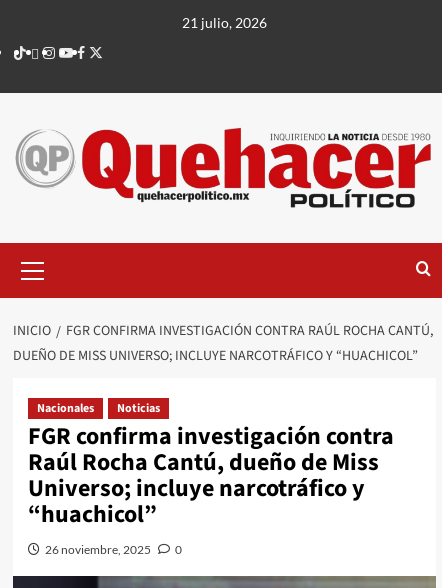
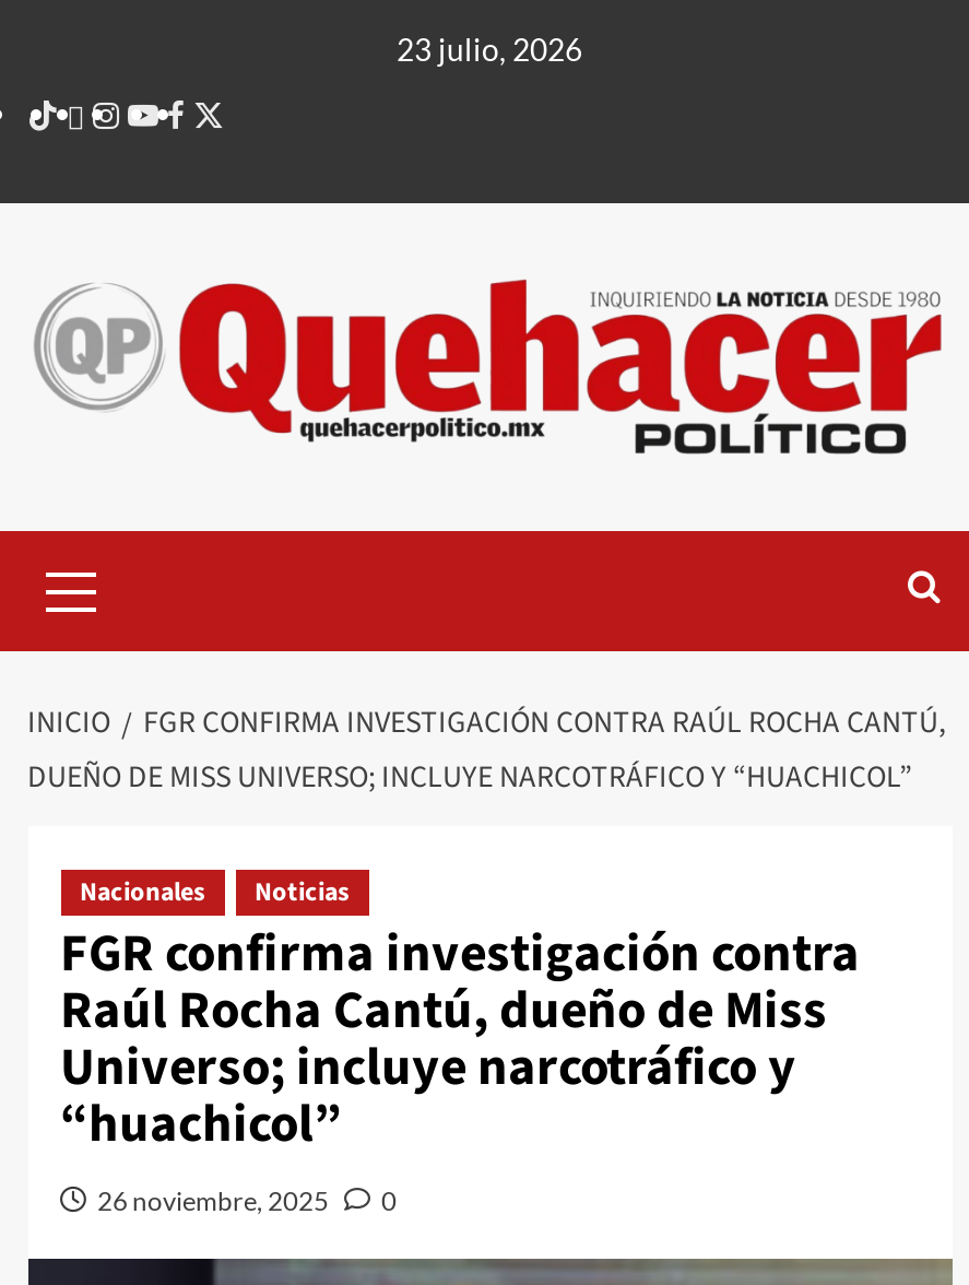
[181,14,266,31] 21 julio, 2026 -> [397,31,582,68] 23 julio, 2026

